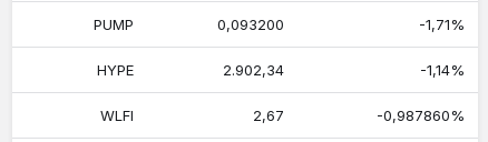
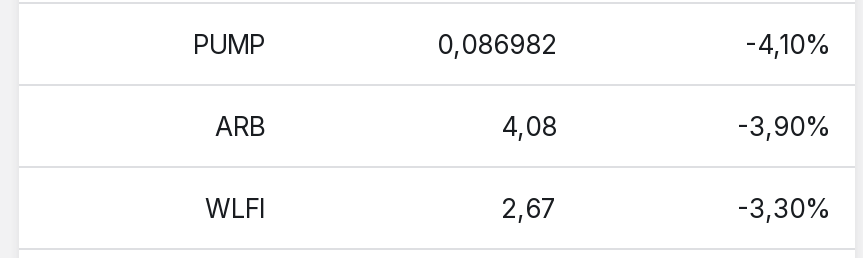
[217,16,465,33] 0,093200 | -1,71% -> [437,28,831,60] 0,086982 | -4,10%
[97,61,465,79] HYPE | 2.902,34 | -1,14% -> [215,110,831,142] ARB | 4,08 | -3,90%
[377,106,465,124] -0,987860% -> [737,192,831,224] -3,30%

